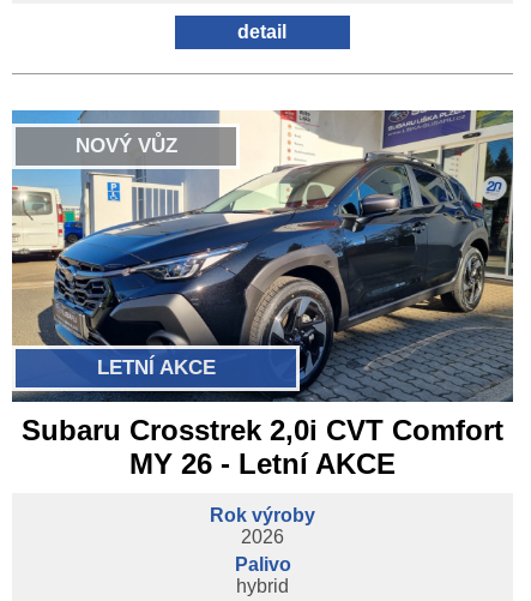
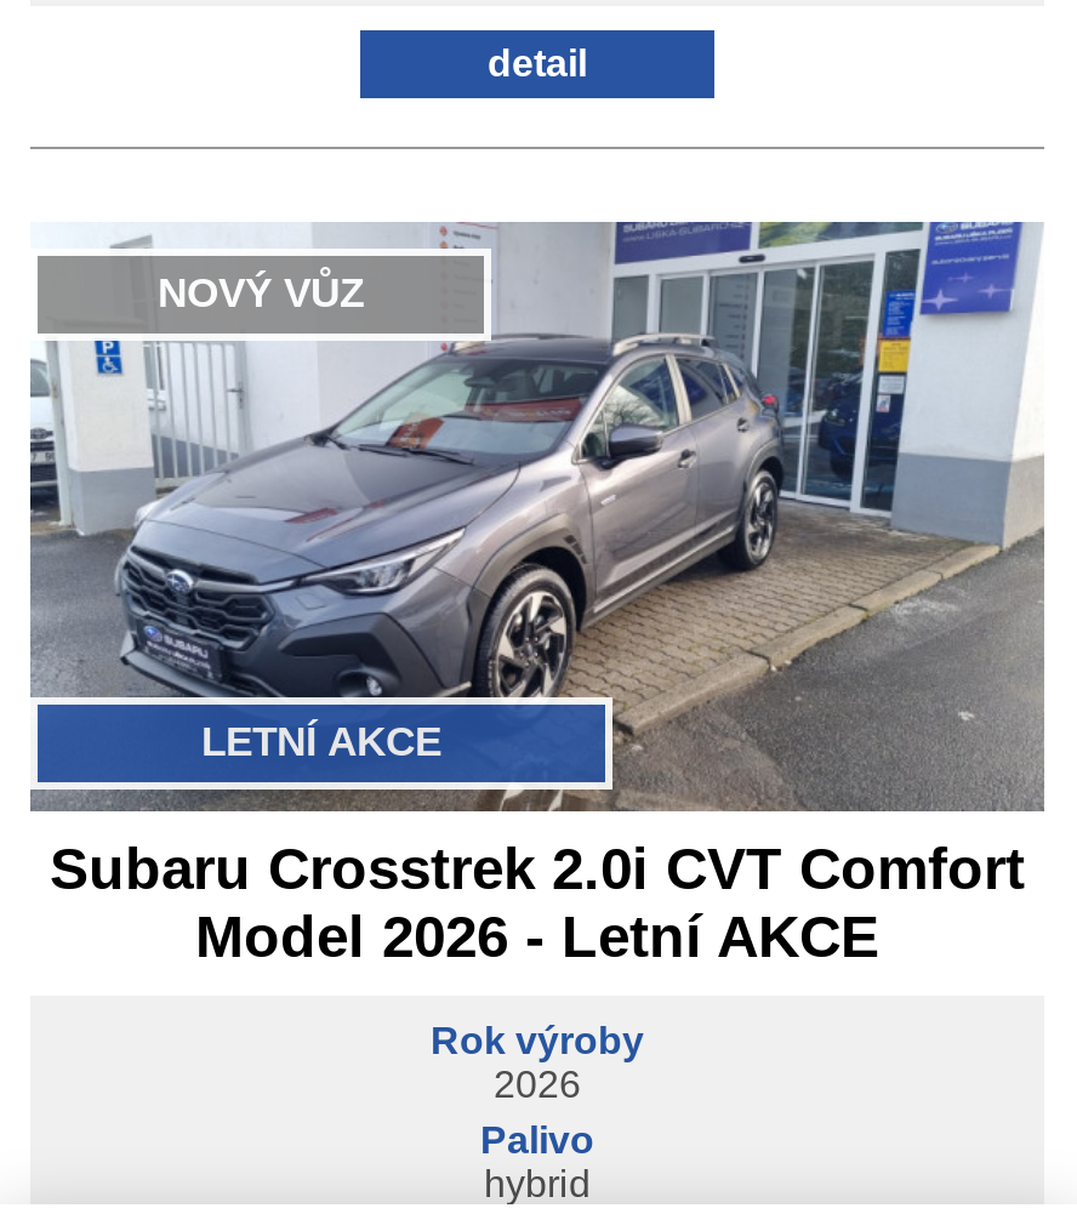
[11,109,514,447] [image] | Subaru Crosstrek 2,0i CVT Comfort -> [28,220,1044,902] [image] | Subaru Crosstrek 2.0i CVT Comfort
[129,448,396,480] MY 26 - Letní AKCE -> [195,905,879,970] Model 2026 - Letní AKCE

